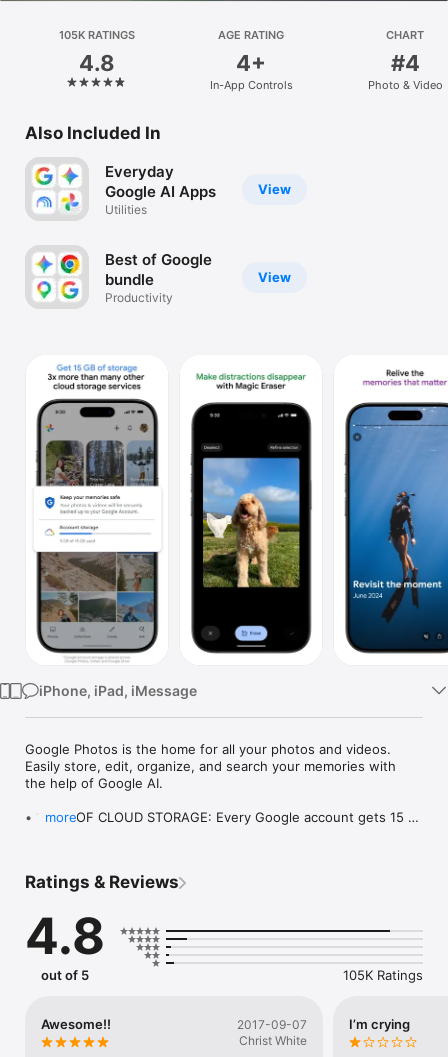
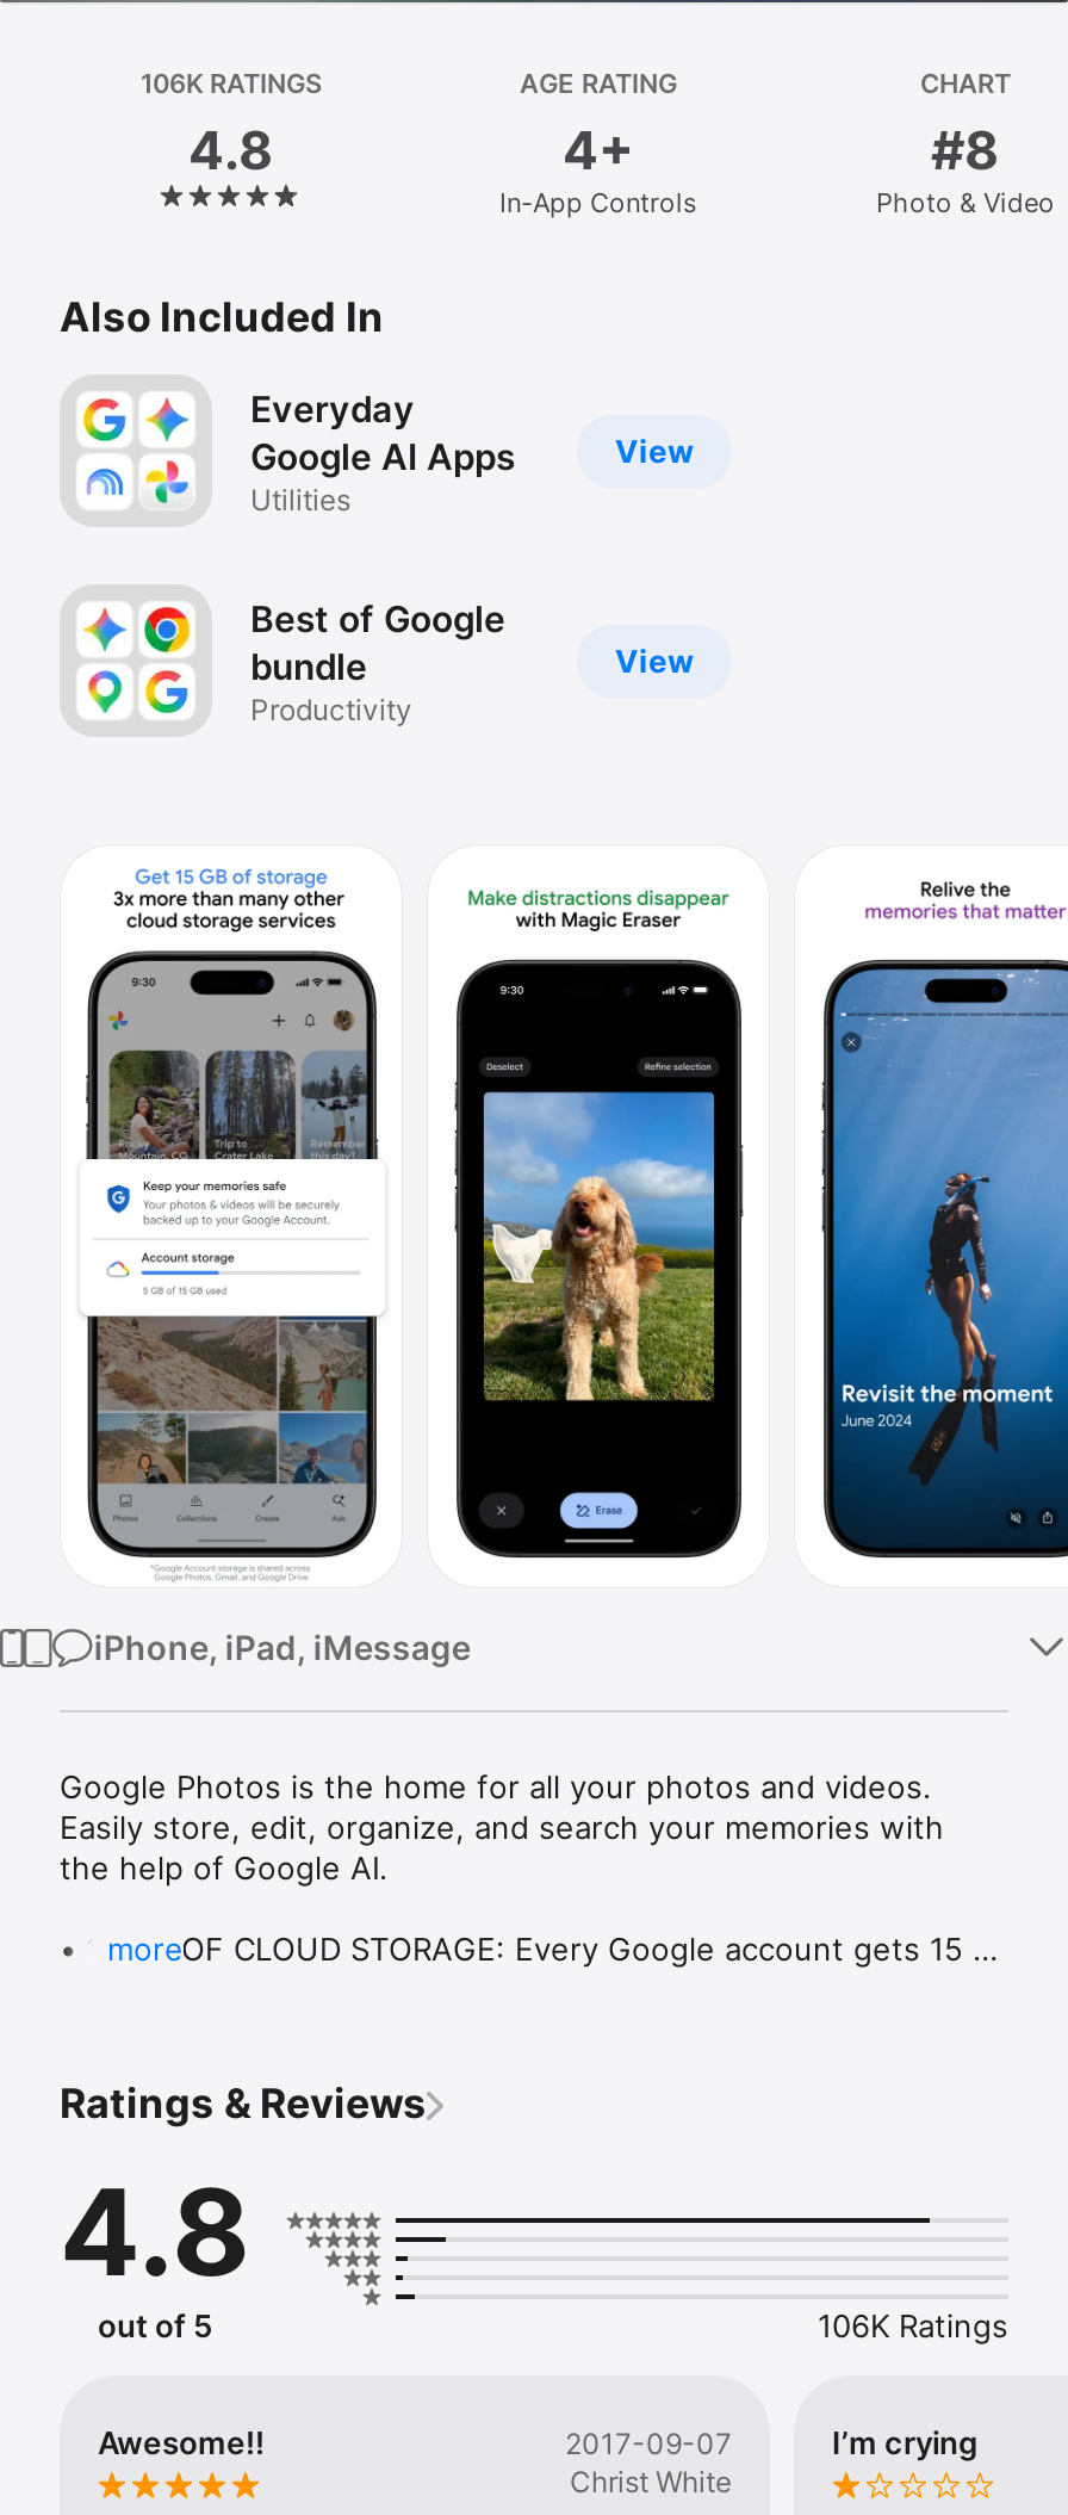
[59,28,135,42] 105K RATINGS -> [141,67,322,100] 106K RATINGS
[390,50,419,76] #4 -> [931,119,1000,181] #8
[343,967,423,983] 105K Ratings -> [818,2306,1008,2344] 106K Ratings

